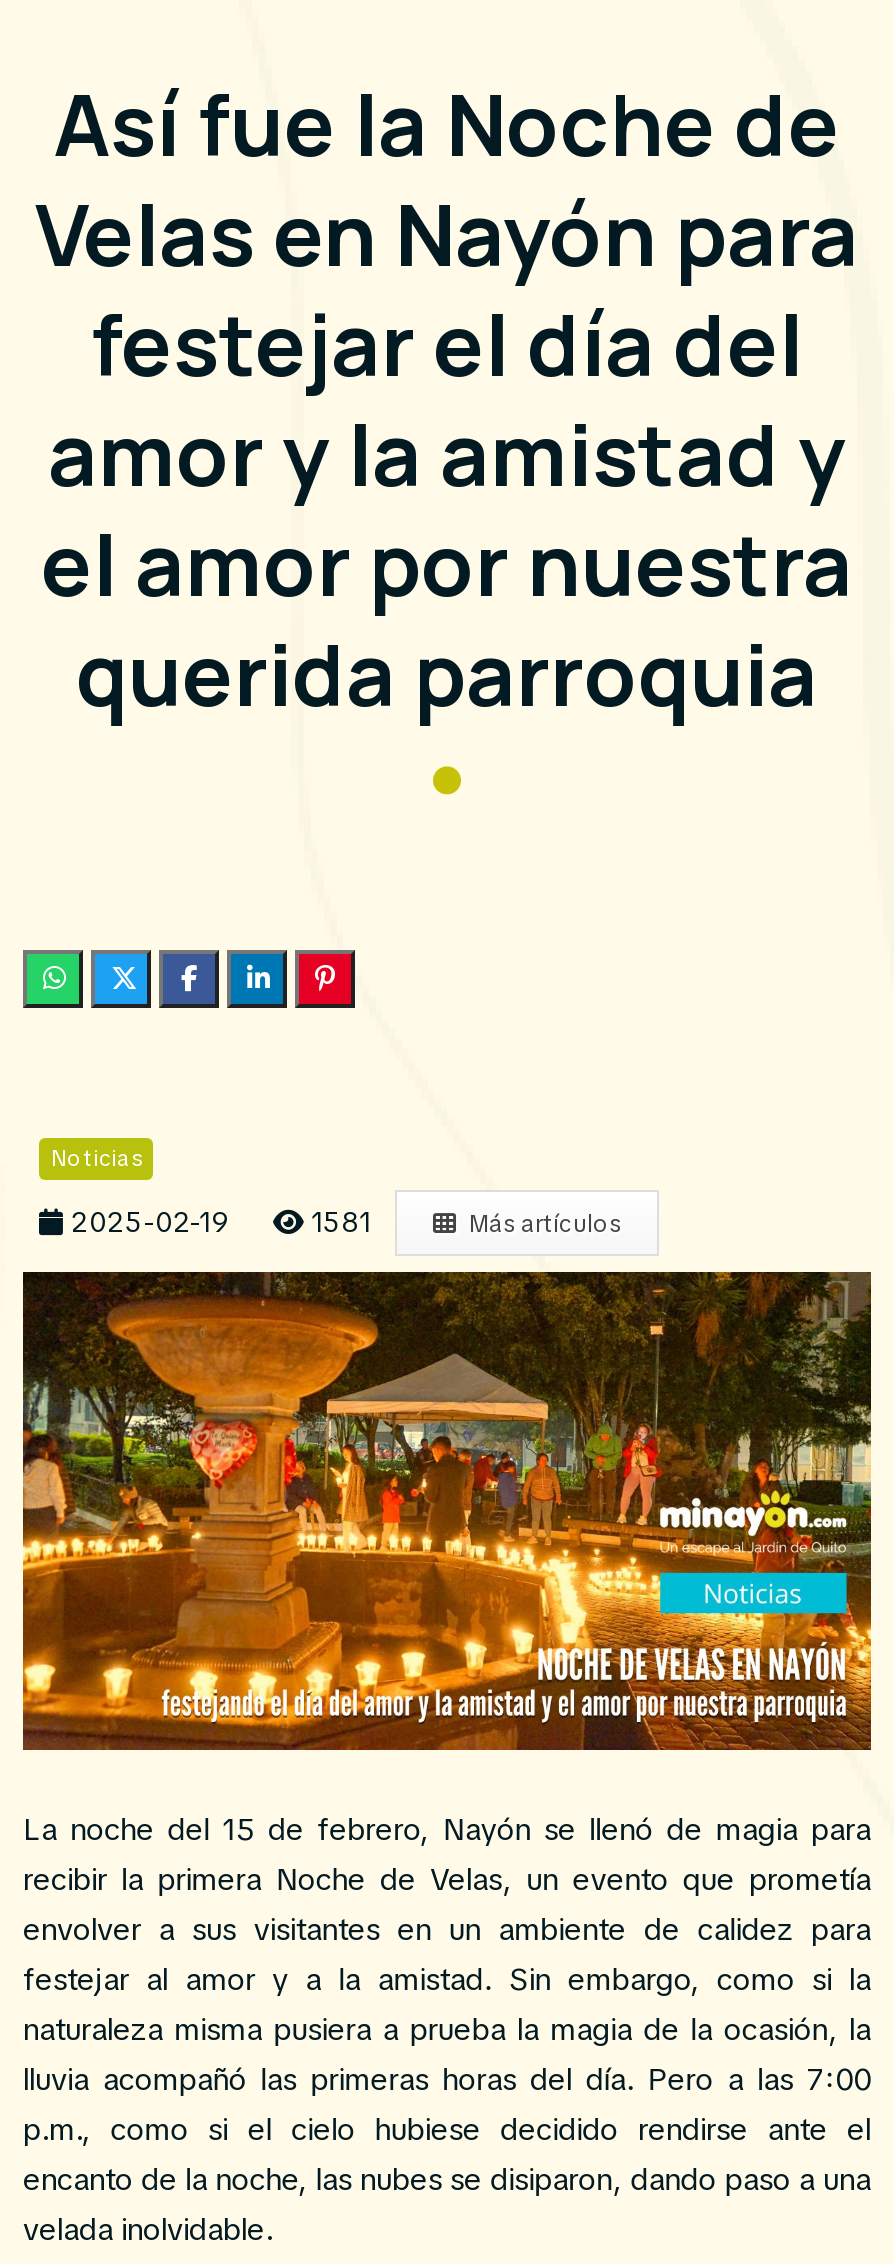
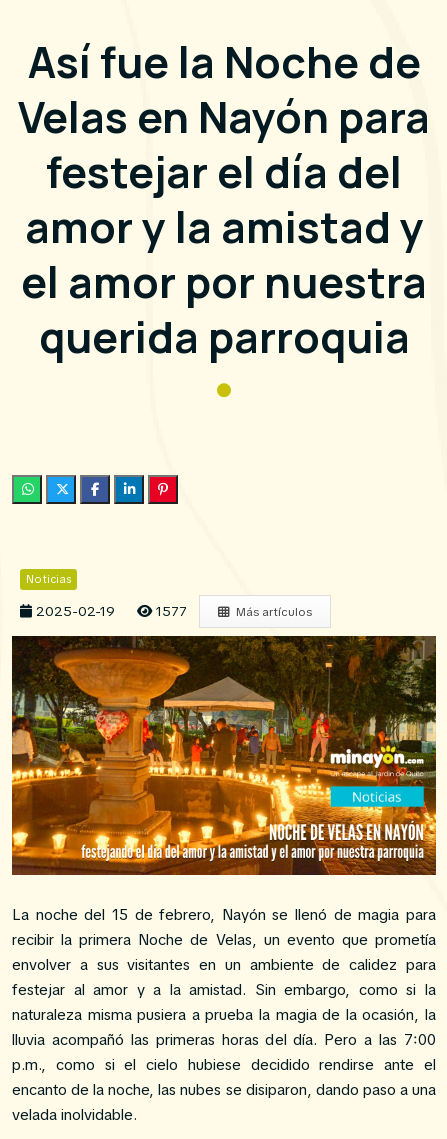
[303,1204,379,1240] 1581 -> [152,602,191,620] 1577

